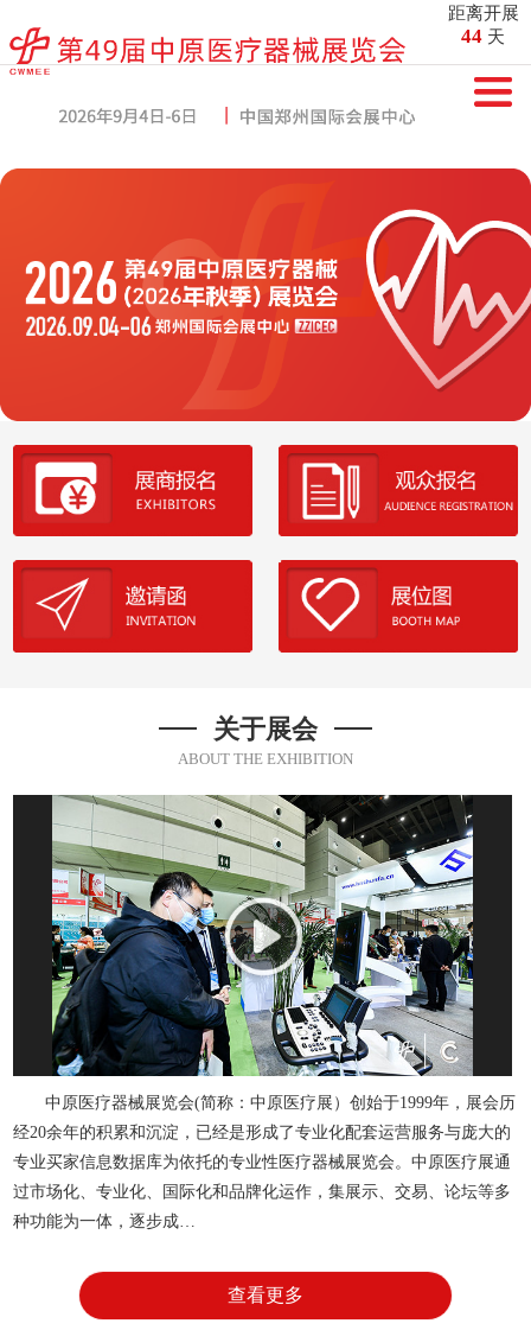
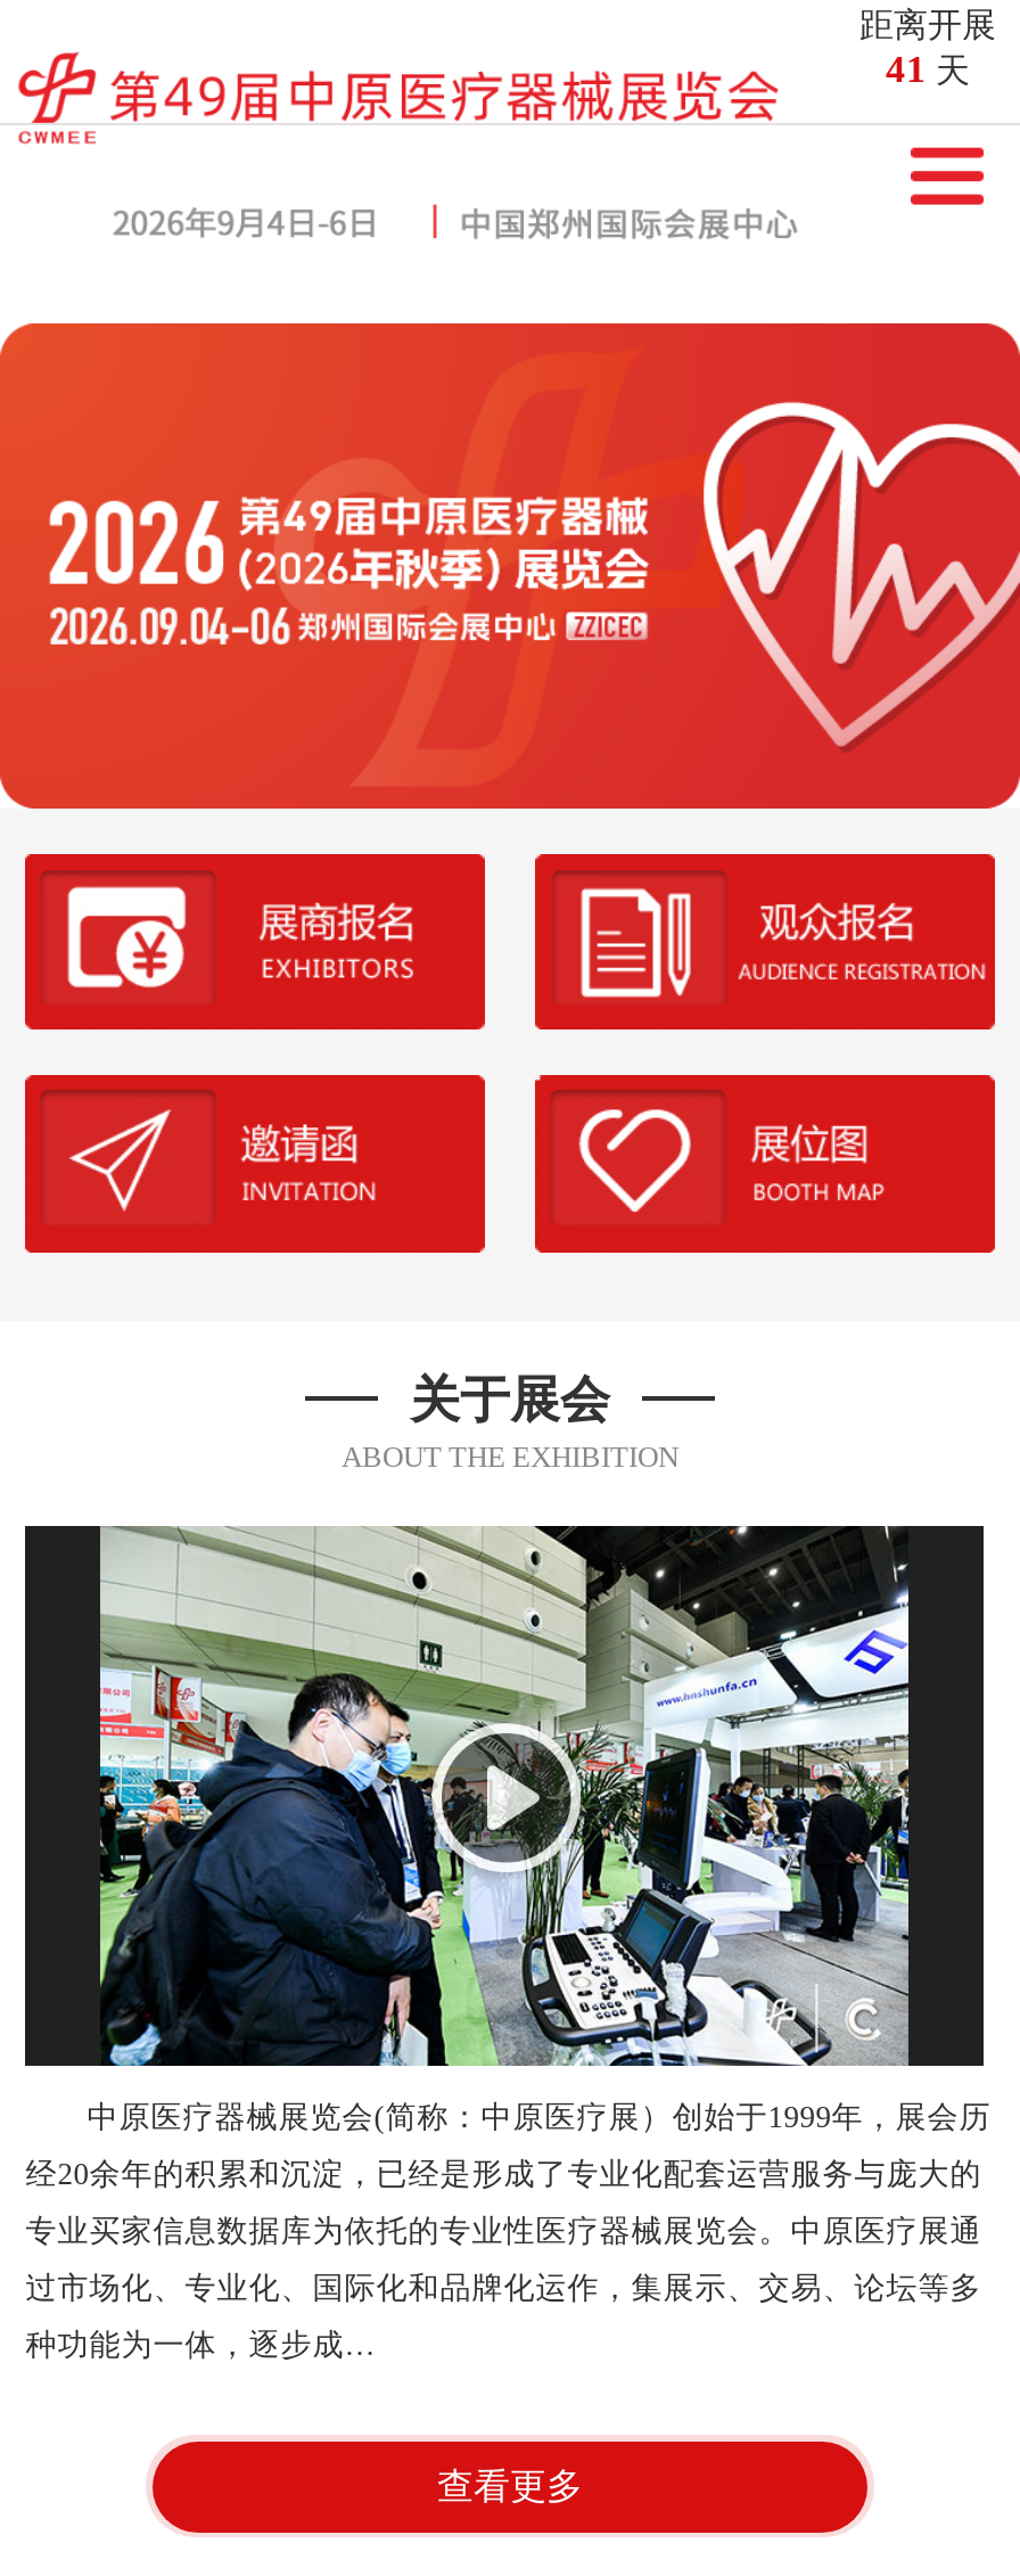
[461,25,505,47] 44天 -> [886,48,970,91] 41天

